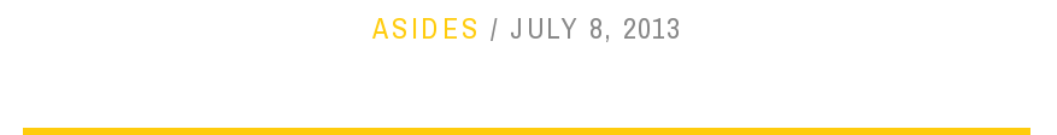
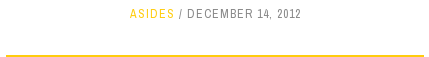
[372,11,681,49] ASIDES JULY 8, 2013 -> [129,6,300,22] ASIDES DECEMBER 14, 2012

